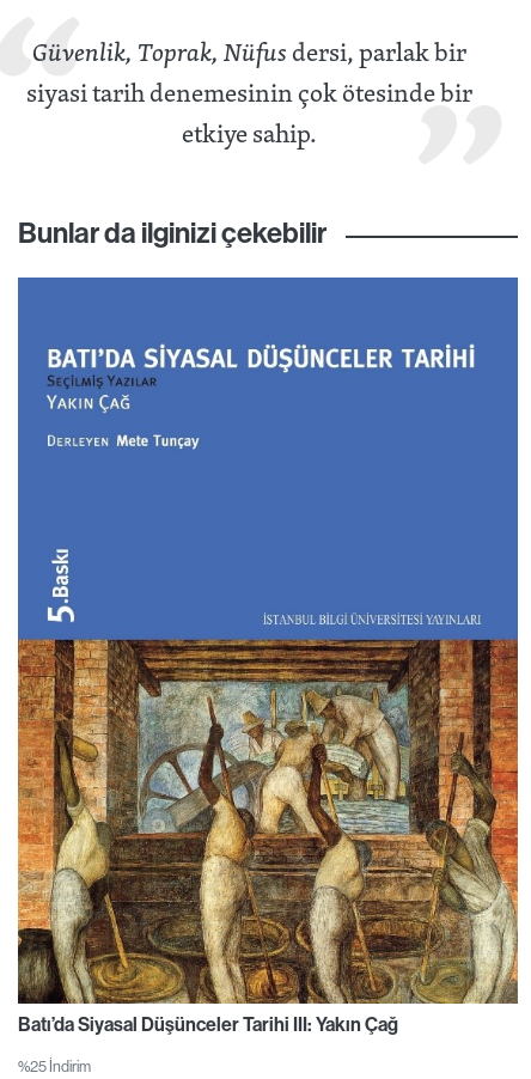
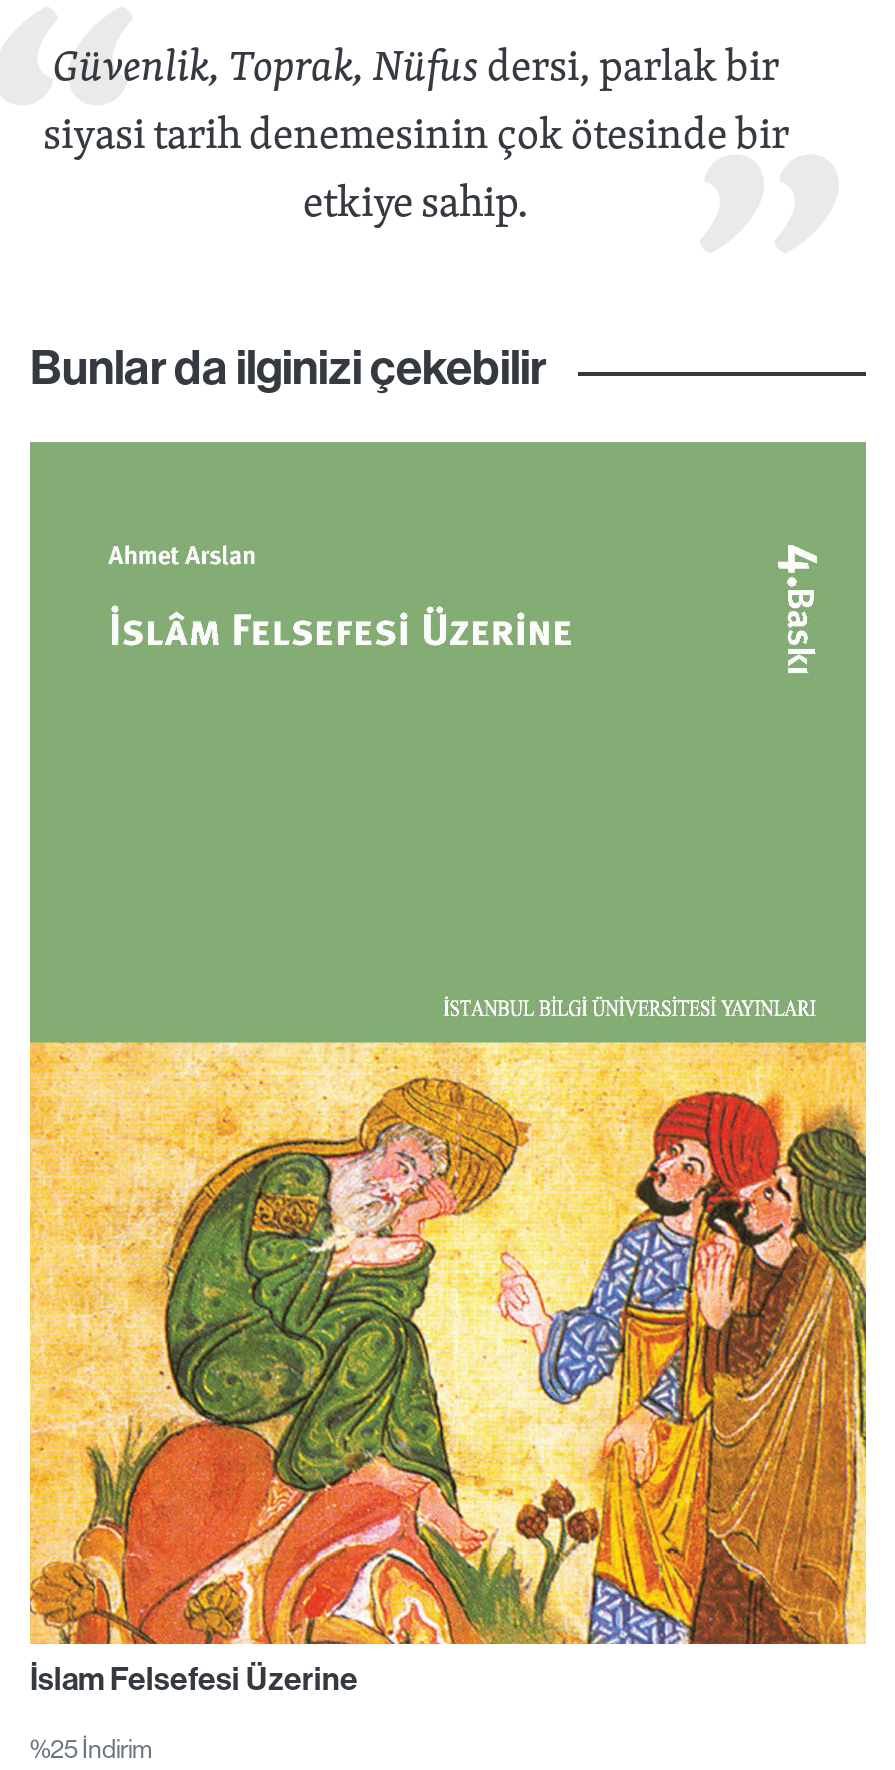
[17,278,519,1035] [image] | Batı’da Siyasal Düşünceler Tarihi III: Yakın Çağ -> [28,442,868,1697] [image] | İslam Felsefesi Üzerine

